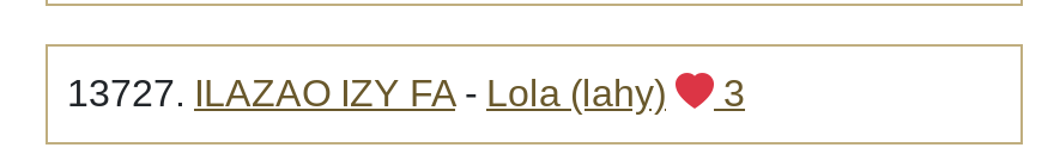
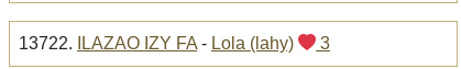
[67,73,666,113] 13727. ILAZAO IZY FA - Lola (lahy) -> [19,34,294,52] 13722. ILAZAO IZY FA - Lola (lahy)

